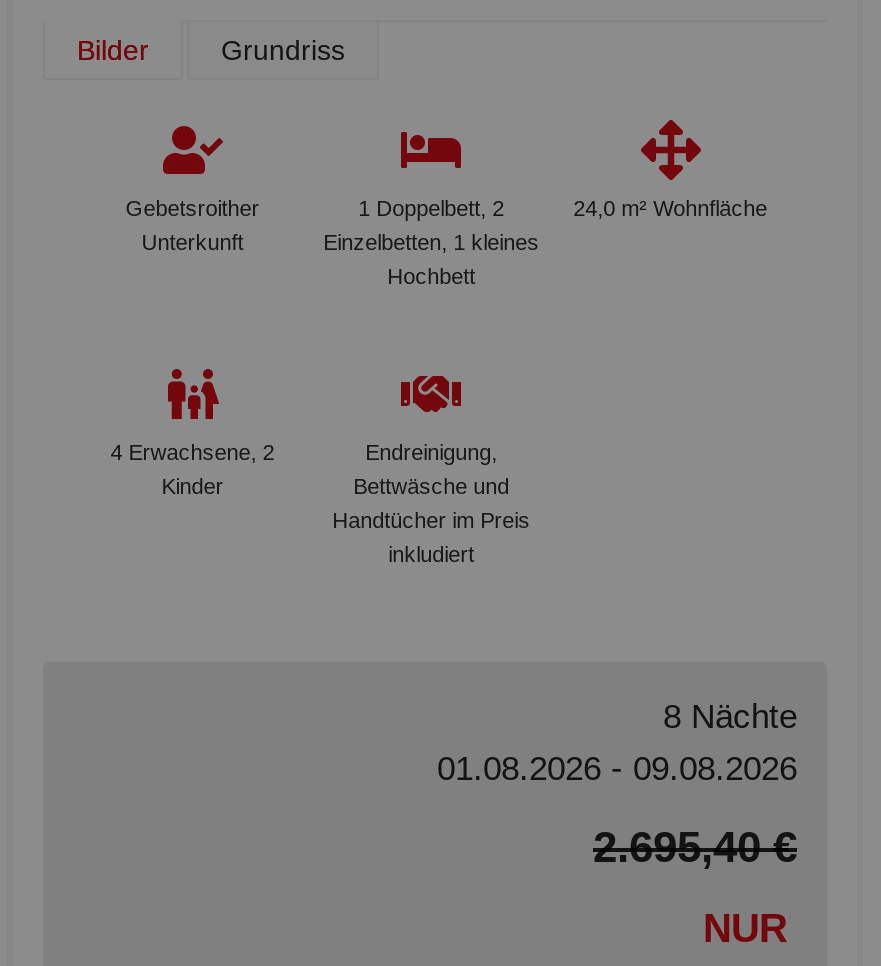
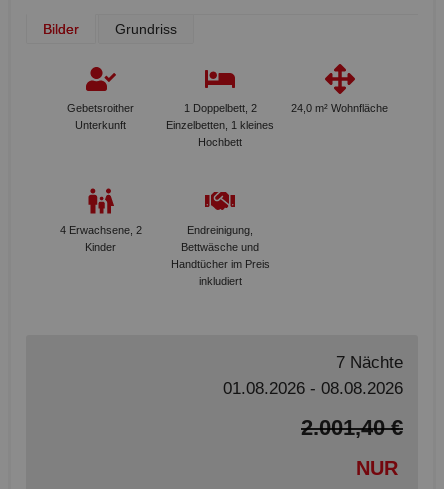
[663,698,797,736] 8 Nächte -> [336,353,403,372] 7 Nächte
[437,750,797,788] 01.08.2026 - 09.08.2026 -> [223,379,403,398] 01.08.2026 - 08.08.2026
[593,822,797,872] 2.695,40 € -> [301,415,403,440] 2.001,40 €

